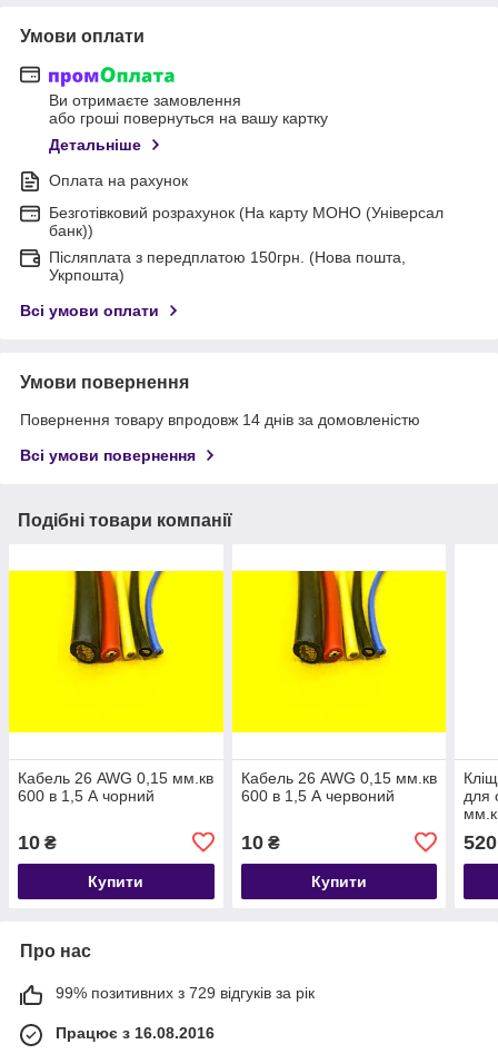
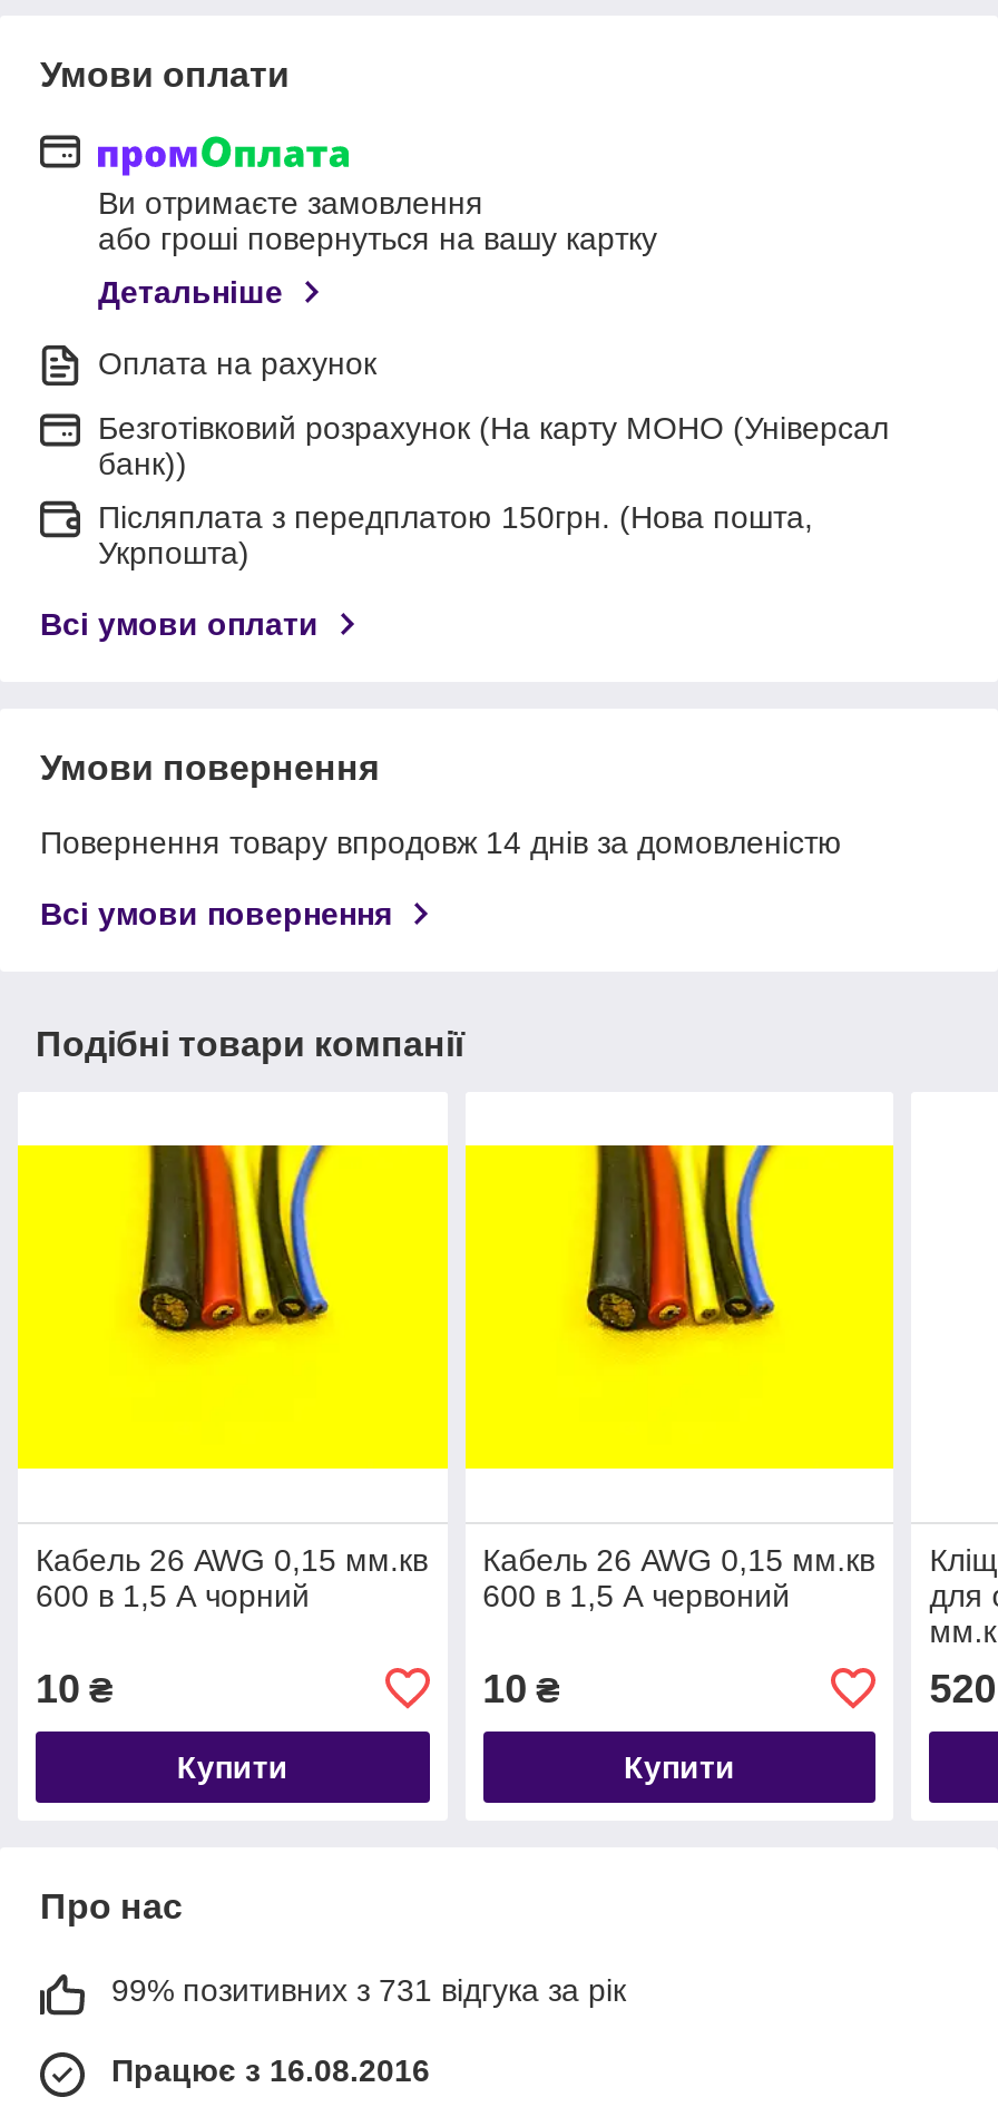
[56,984,315,1001] 99% позитивних з 729 відгуків за рік -> [111,1972,626,2007] 99% позитивних з 731 відгука за рік

